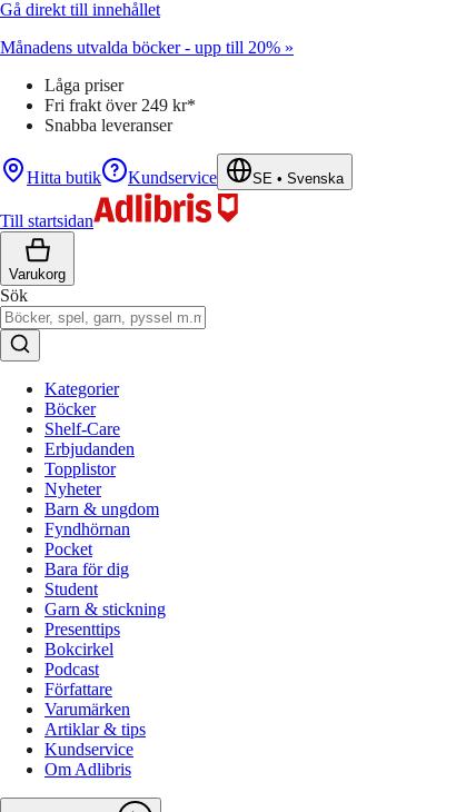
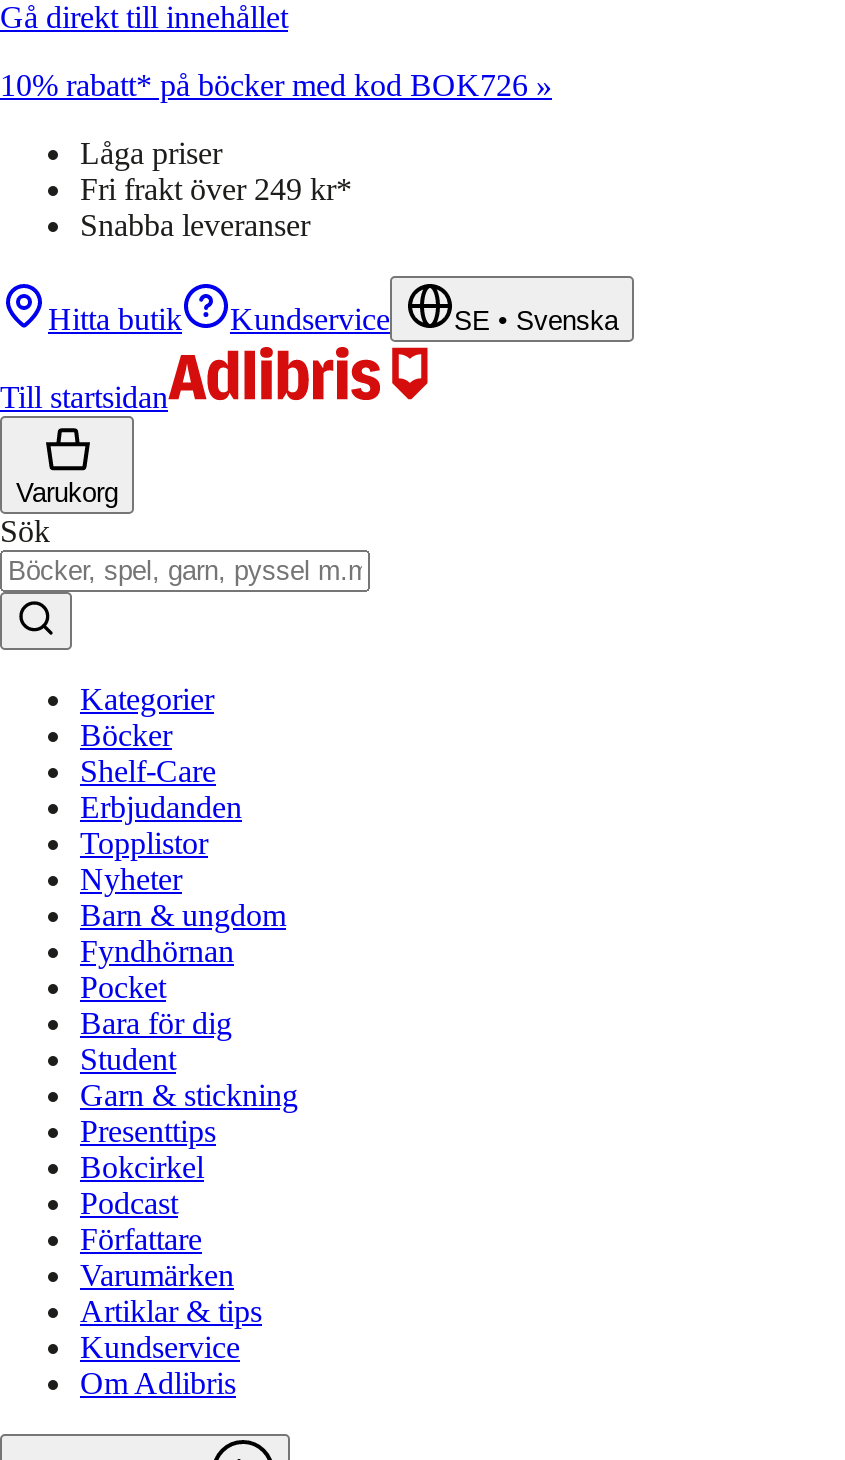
[0,38,294,57] Månadens utvalda böcker - upp till 20% » -> [0,68,552,102] 10% rabatt* på böcker med kod BOK726 »

